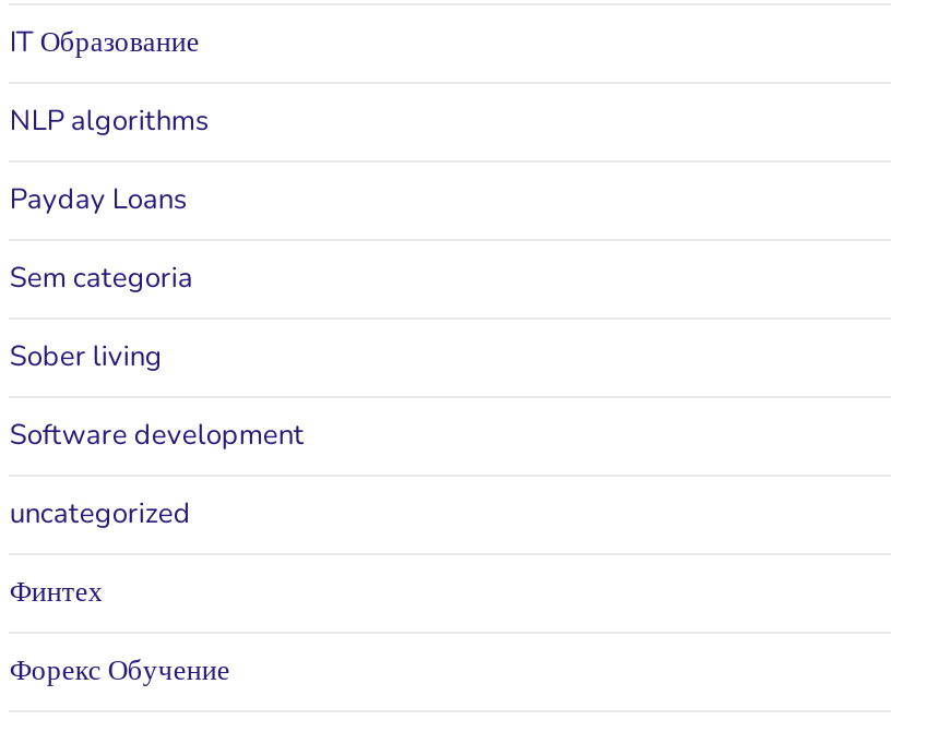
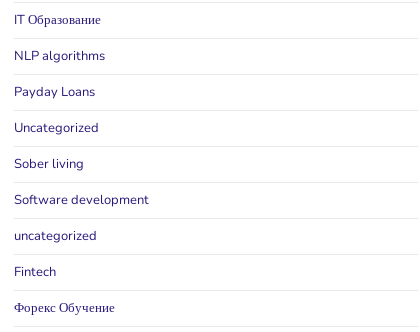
[10,258,193,297] Sem categoria -> [14,119,99,137] Uncategorized
[10,572,104,611] Финтех -> [14,263,56,281] Fintech

